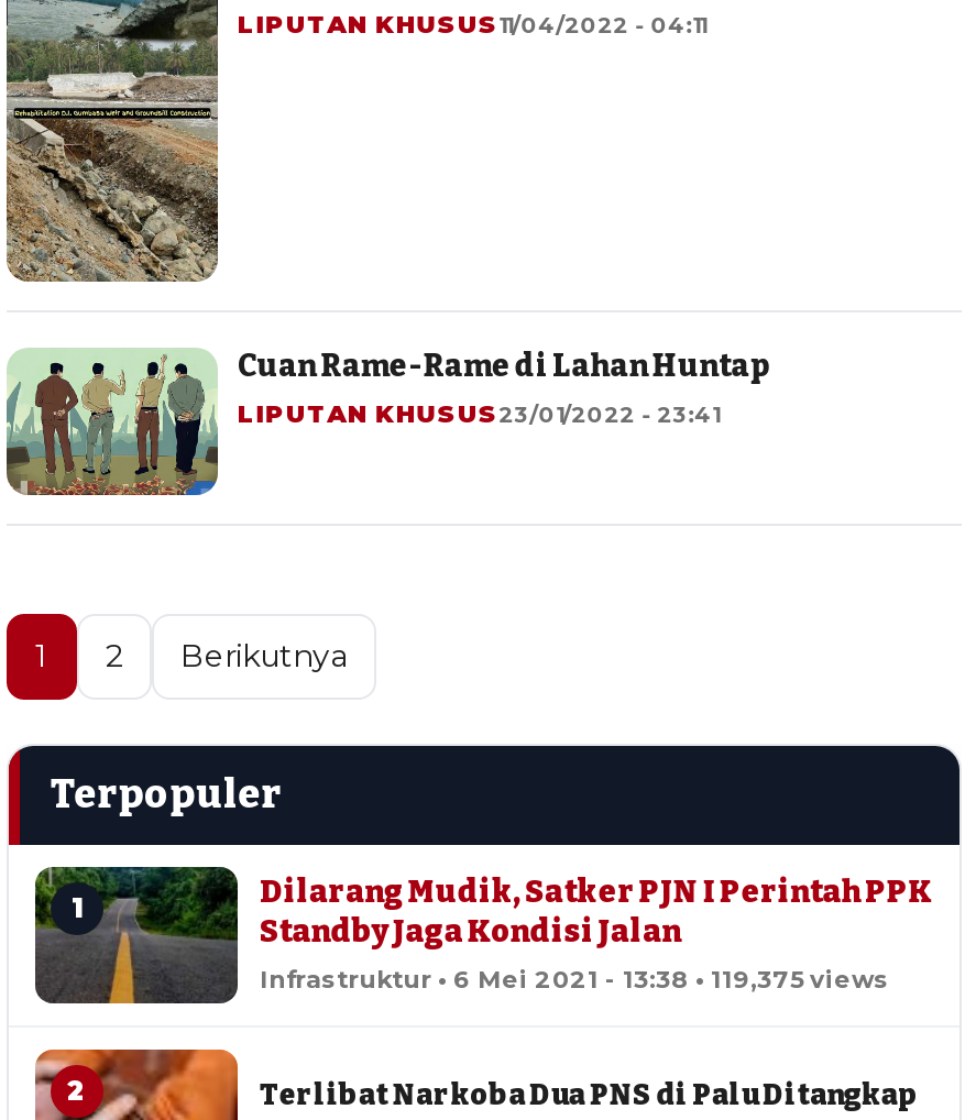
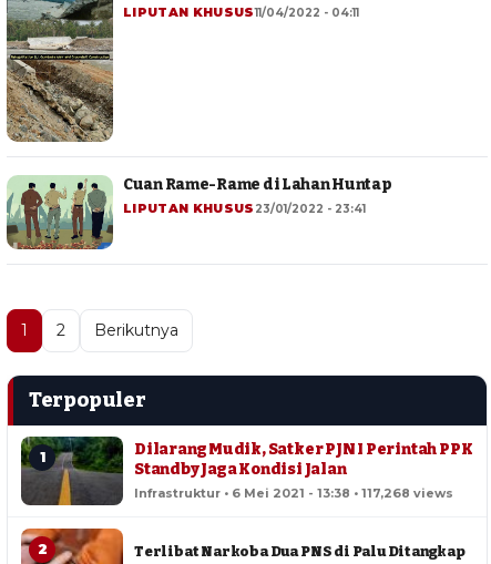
[260,964,889,995] Infrastruktur • 6 Mei 2021 - 13:38 • 119,375 views -> [134,485,453,501] Infrastruktur • 6 Mei 2021 - 13:38 • 117,268 views

